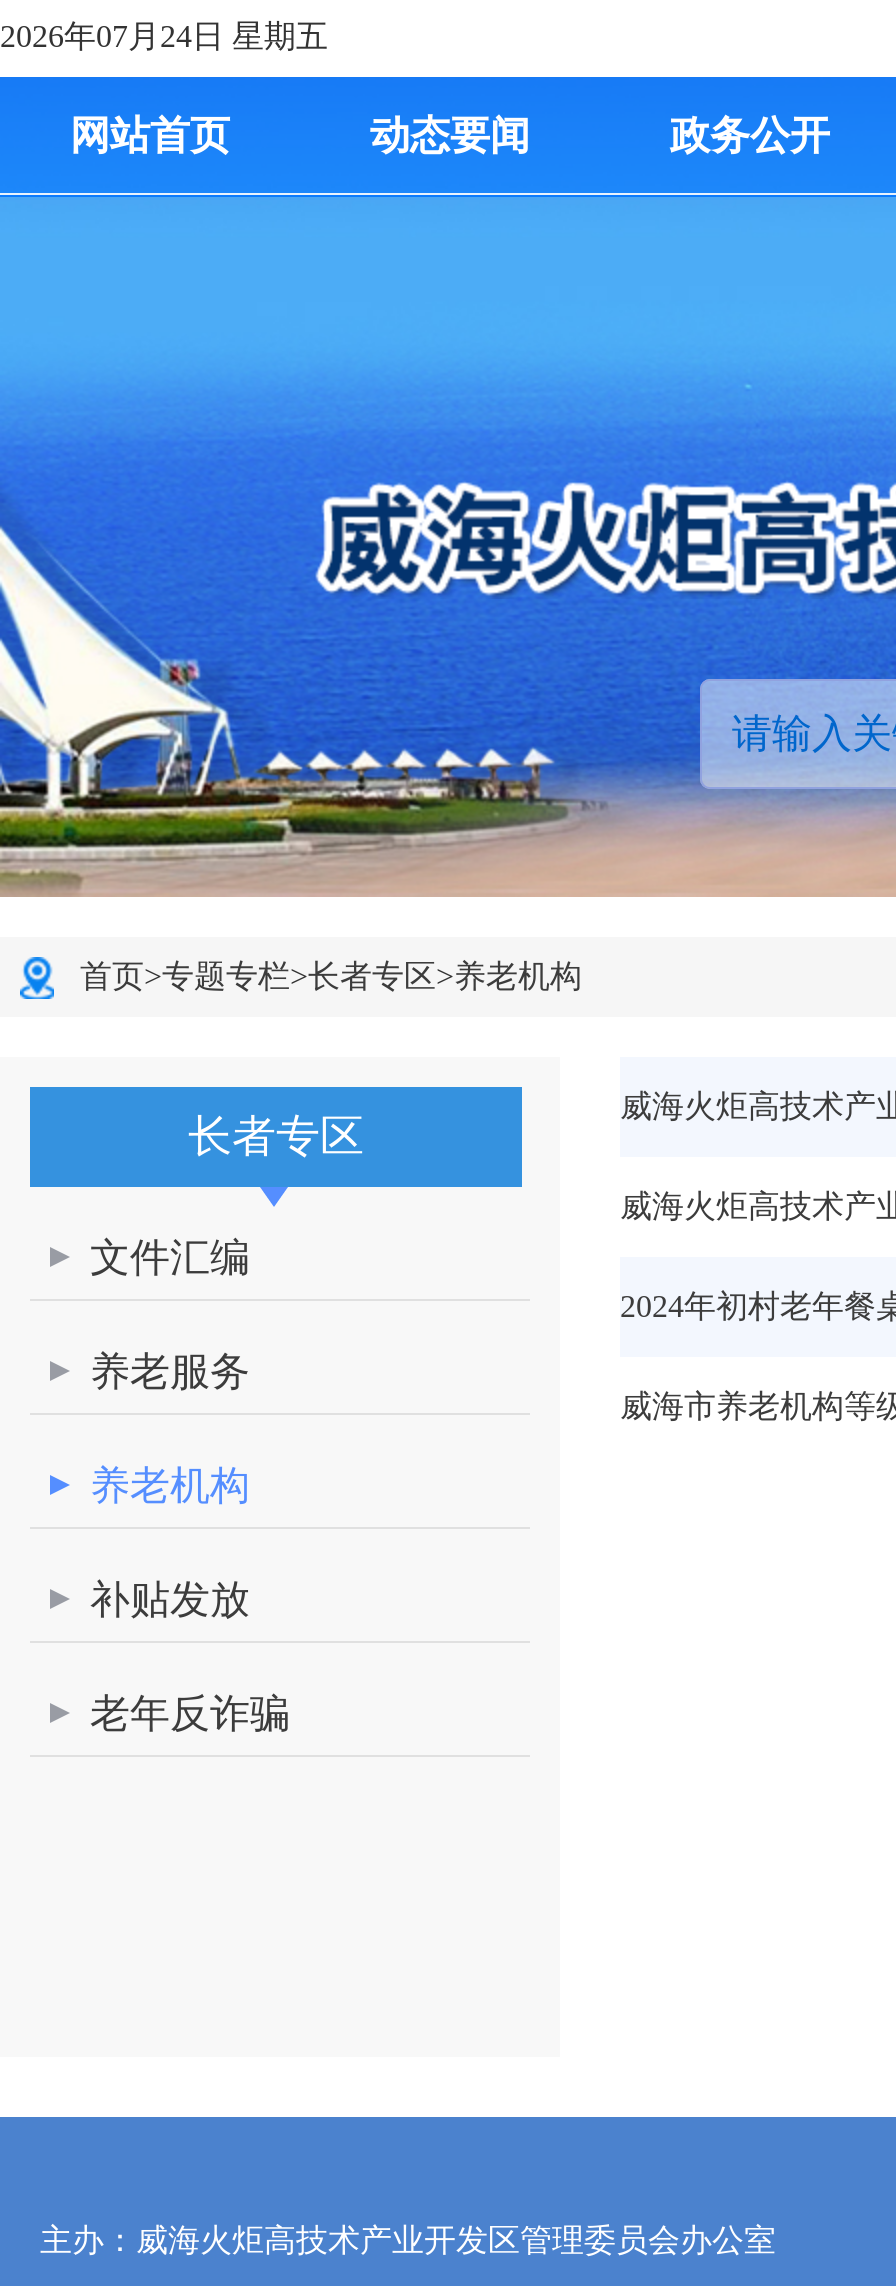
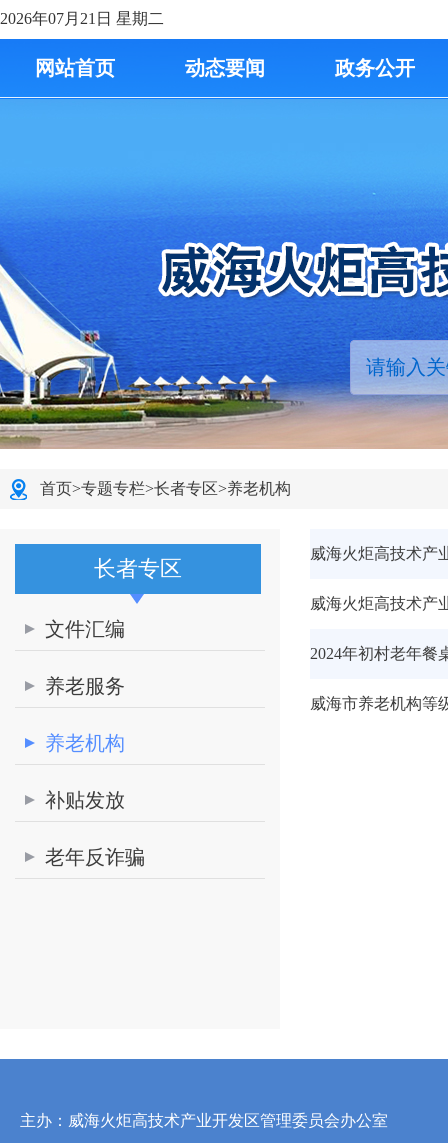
[0,19,328,53] 2026年07月24日星期五 -> [0,10,164,27] 2026年07月21日星期二

